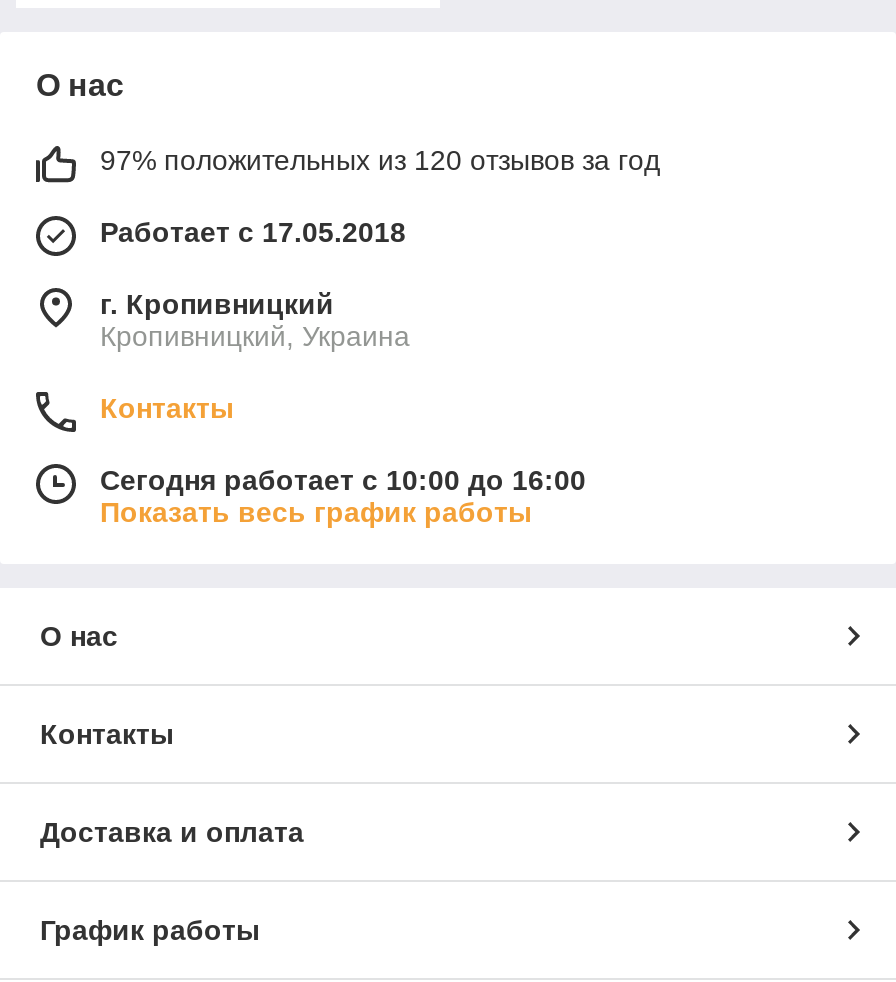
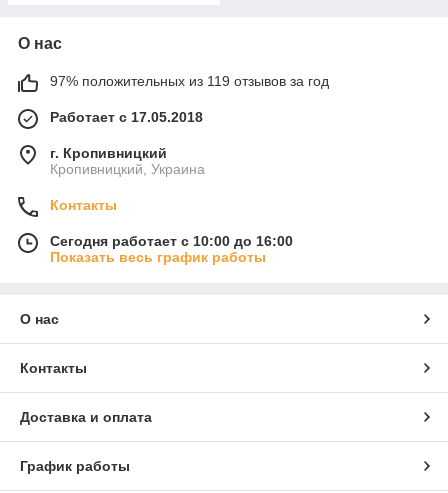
[100,144,660,176] 97% положительных из 120 отзывов за год -> [50,73,329,89] 97% положительных из 119 отзывов за год

